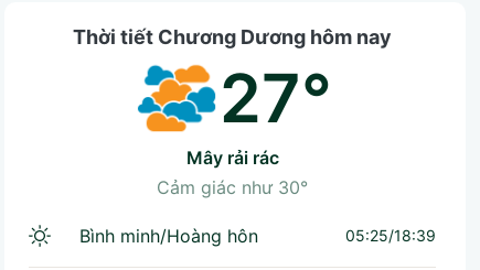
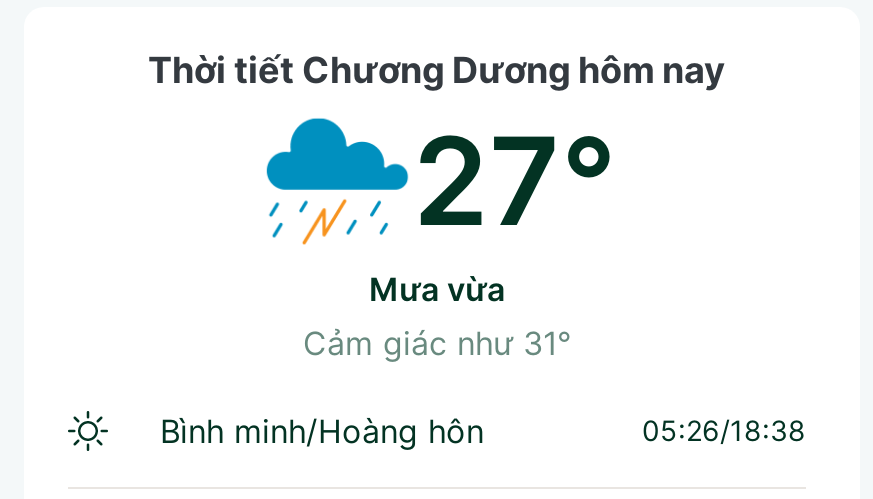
[137,64,308,198] [image] | mây rải rác | Cảm giác như 30° -> [264,117,571,362] [image] | mưa vừa | Cảm giác như 31°
[345,225,436,244] 05:25/18:39 -> [642,412,806,446] 05:26/18:38

